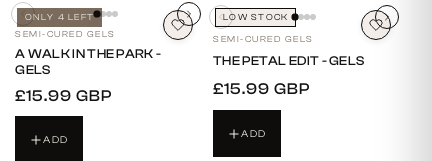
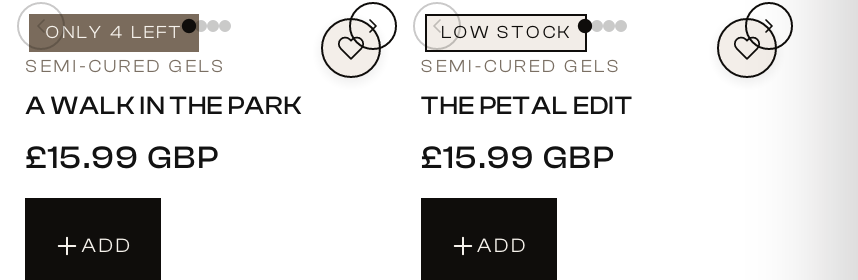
[15,46,161,77] A WALK IN THE PARK - | GELS -> [25,90,302,120] A WALK IN THE PARK
[213,53,364,68] THE PETAL EDIT - GELS -> [421,90,633,120] THE PETAL EDIT

